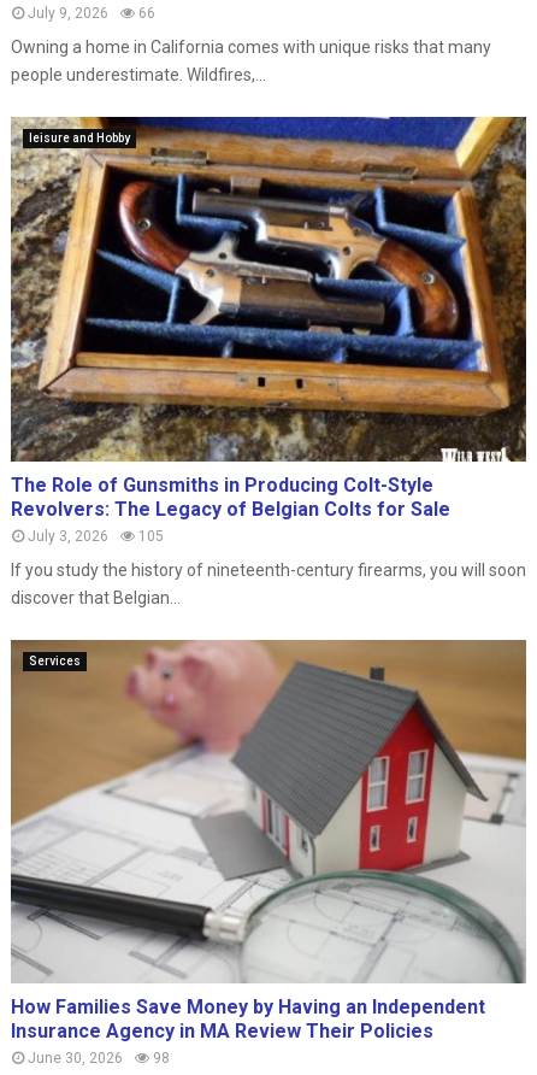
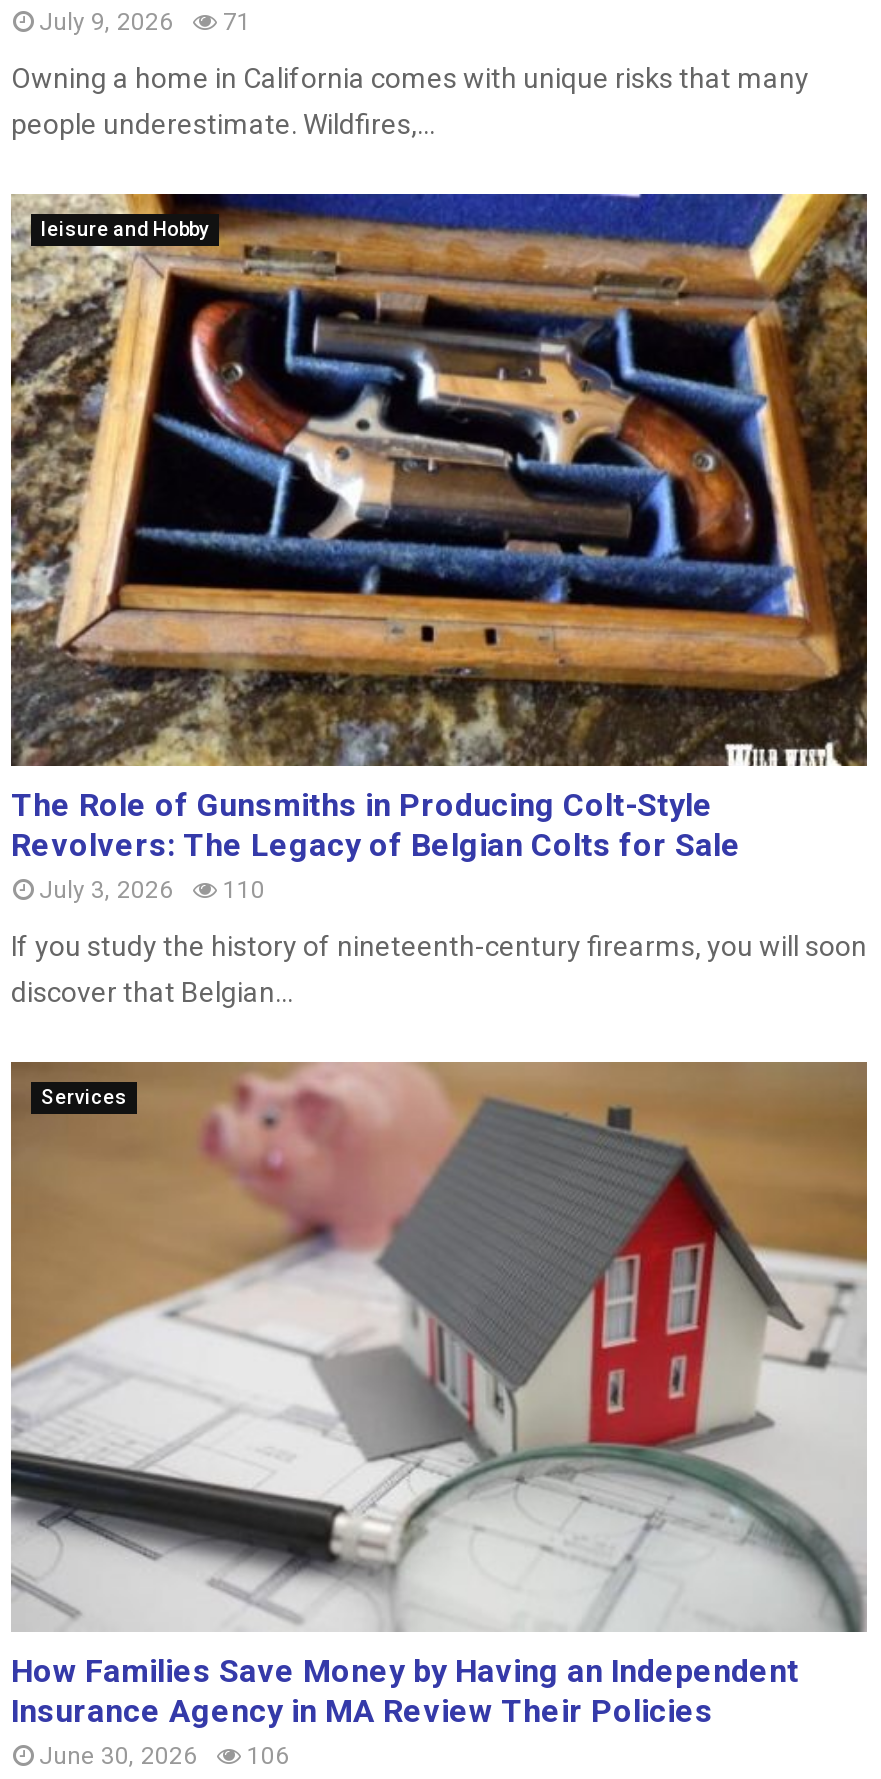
[28,5,155,22] July 9, 2026 66 -> [39,9,251,37] July 9, 2026 71
[28,527,164,544] July 3, 2026 105 -> [39,875,265,903] July 3, 2026 110
[28,1050,170,1067] June 30, 2026 98 -> [39,1742,289,1770] June 30, 2026 106

